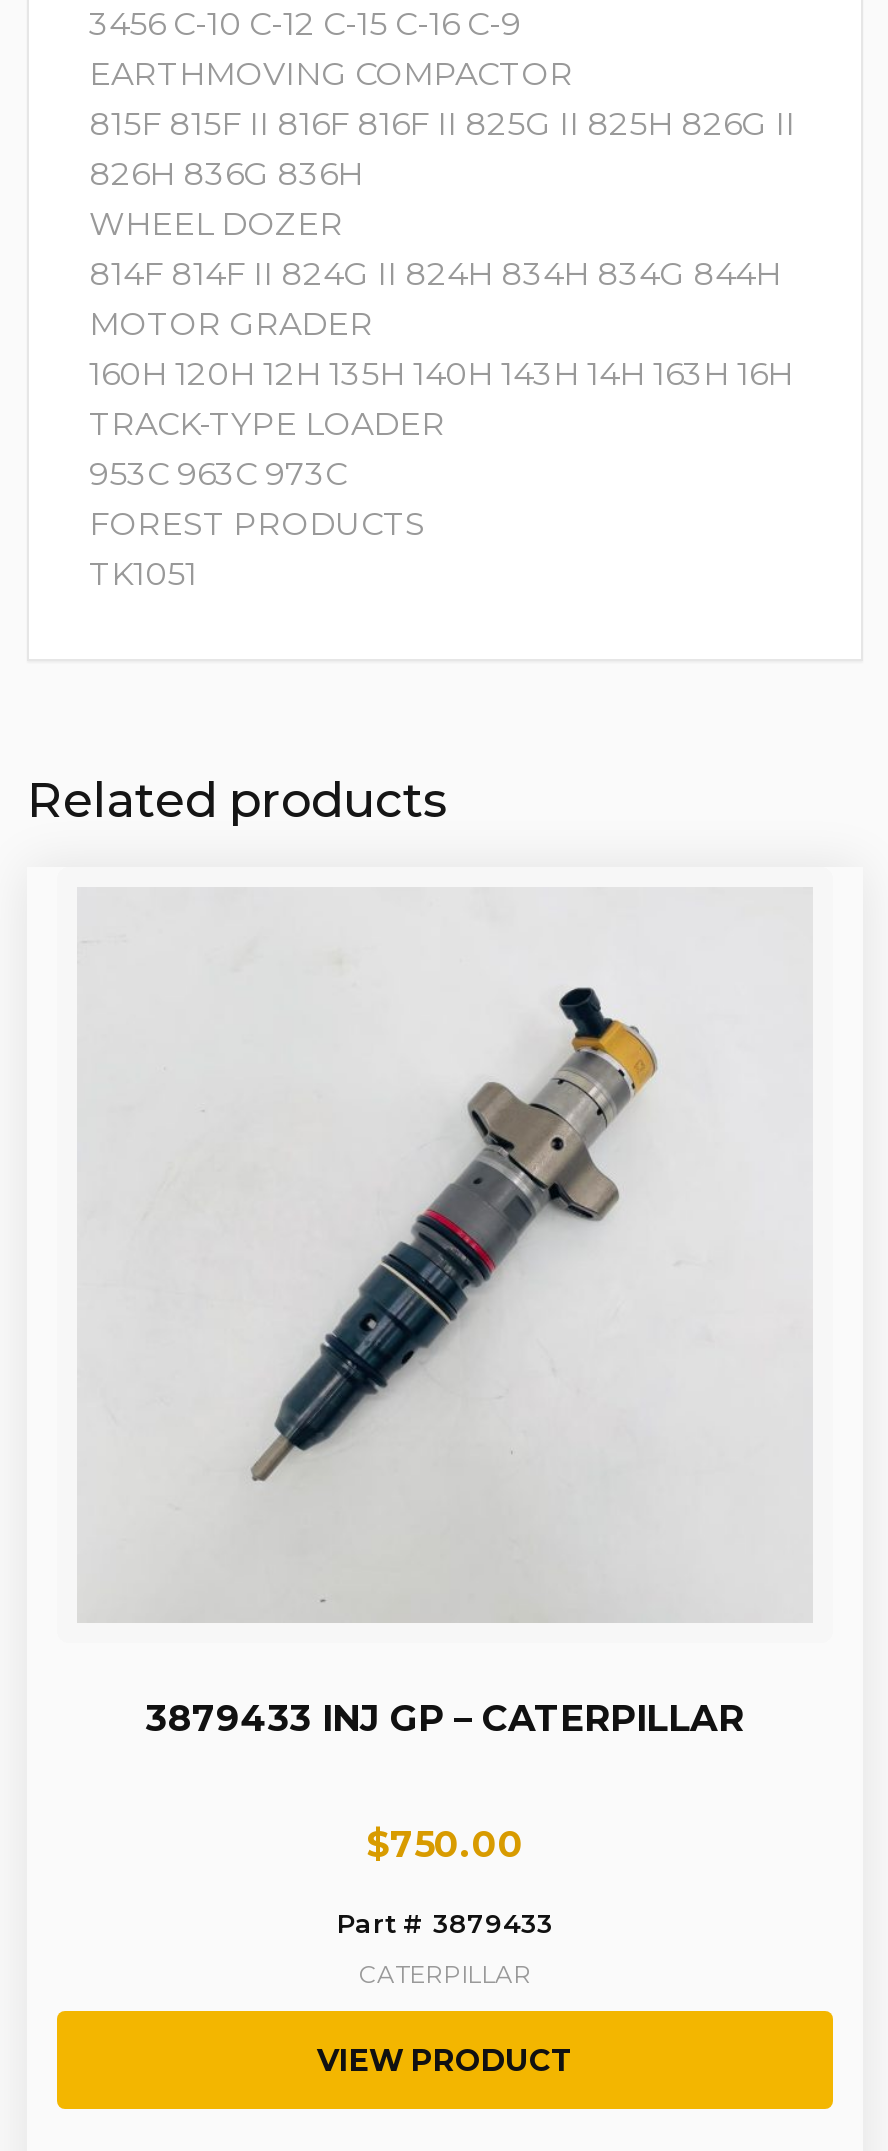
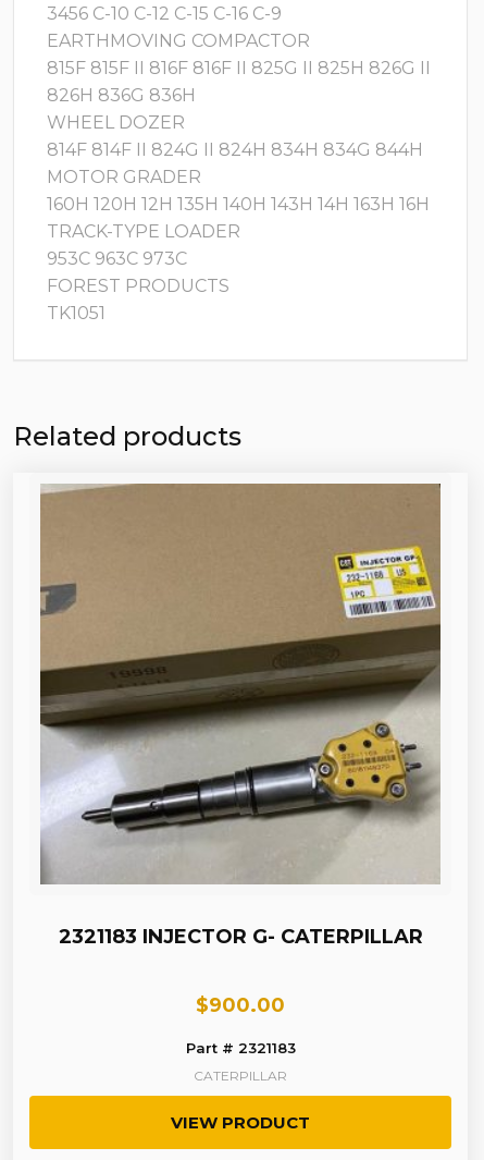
[77,890,813,1742] [image] | 3879433 INJ GP – CATERPILLAR -> [39,484,442,949] [image] | 2321183 INJECTOR G- CATERPILLAR
[366,1824,524,1868] $750.00 -> [196,993,285,1017] $900.00
[337,1908,553,1940] Part # 3879433 -> [185,1039,295,1056] Part # 2321183

